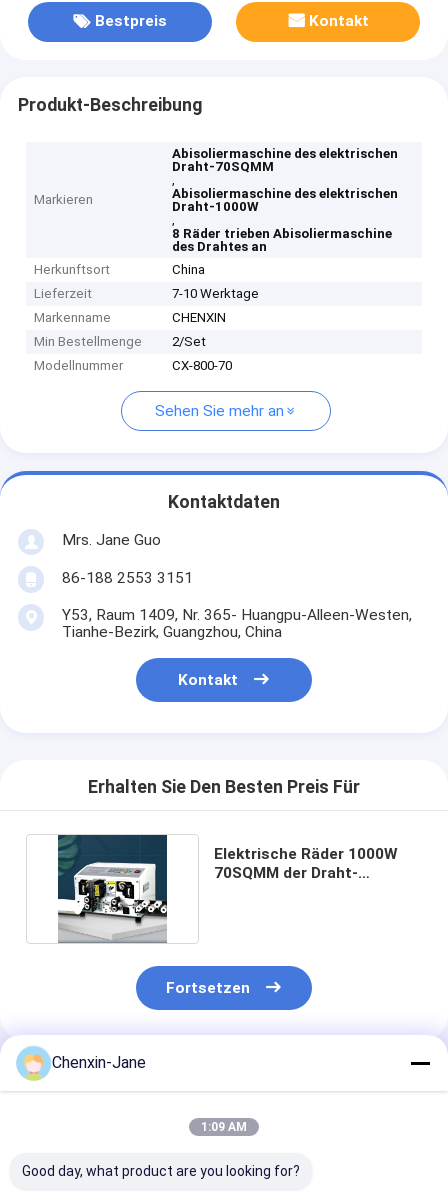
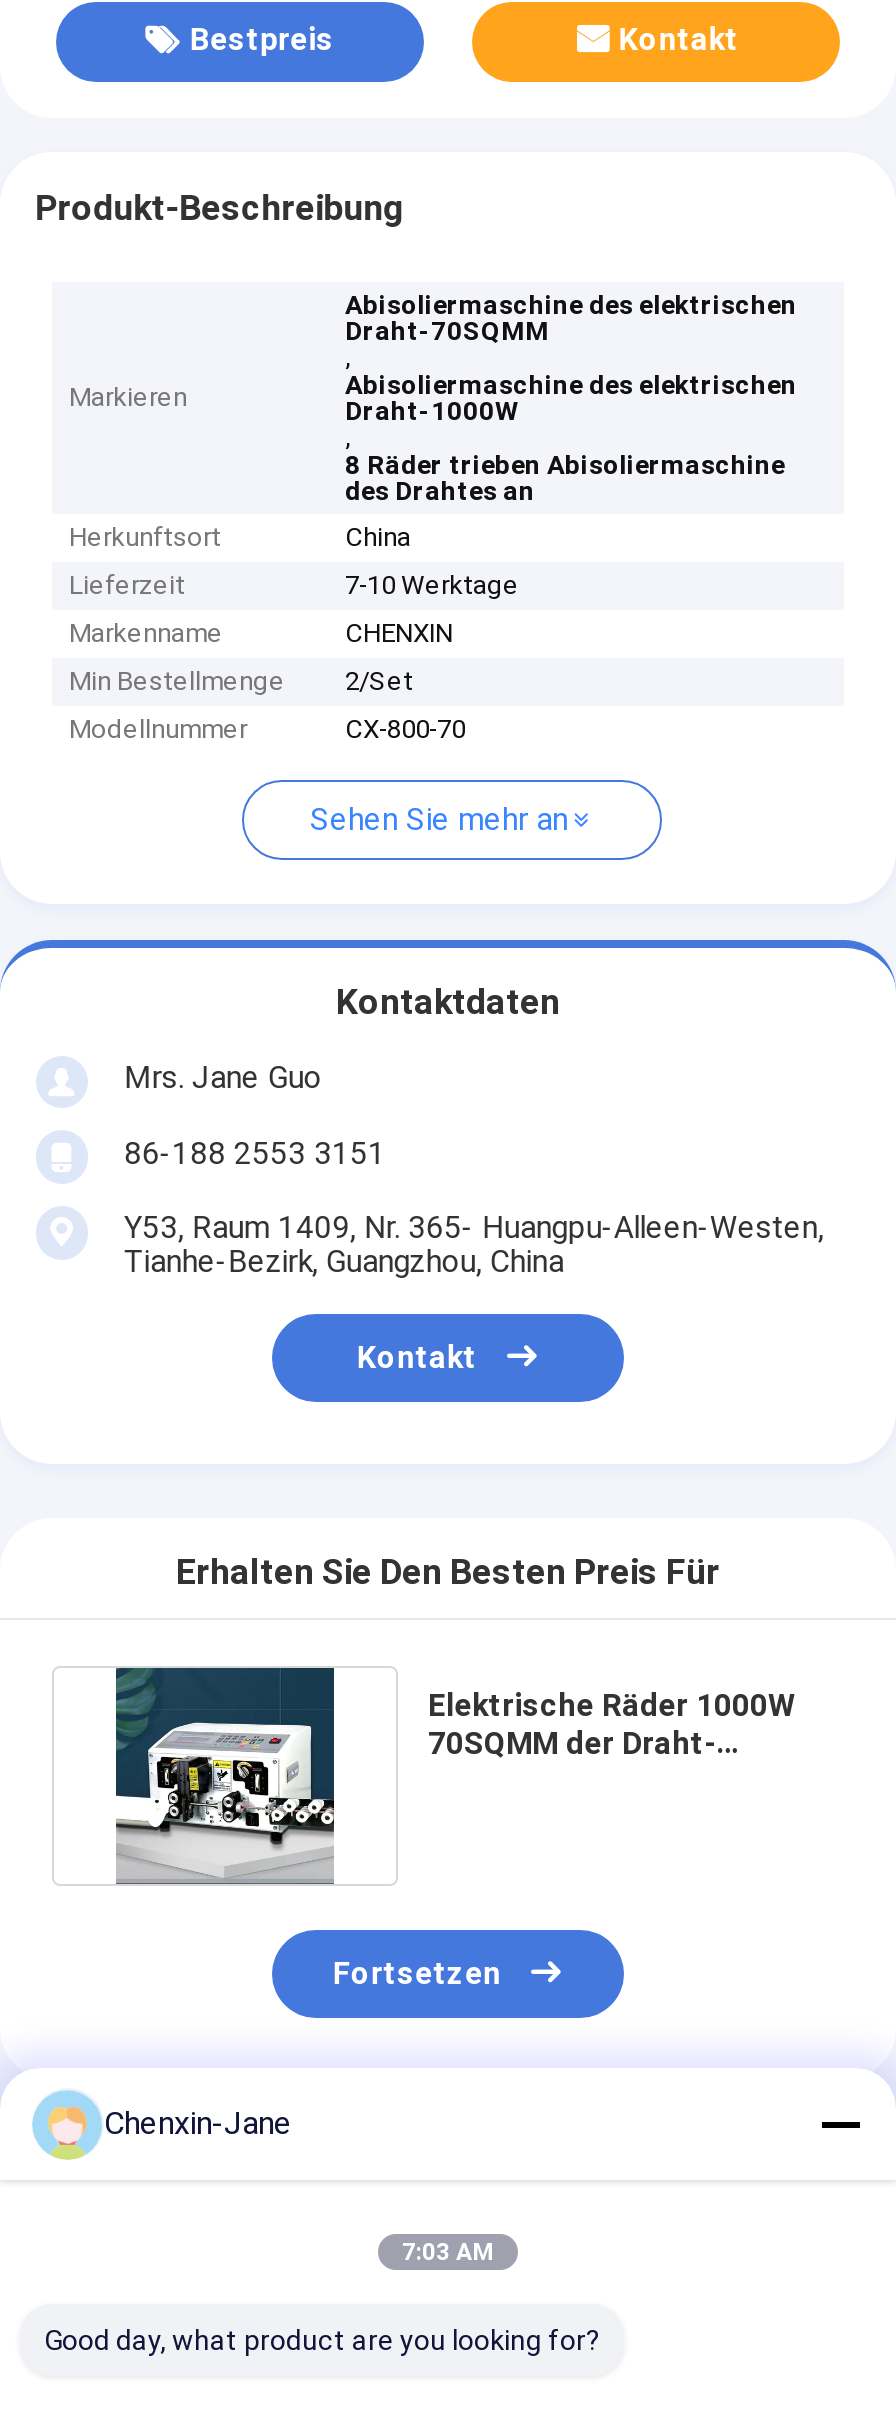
[201,1120,247,1134] 1:09 AM -> [402,2238,494,2266] 7:03 AM

